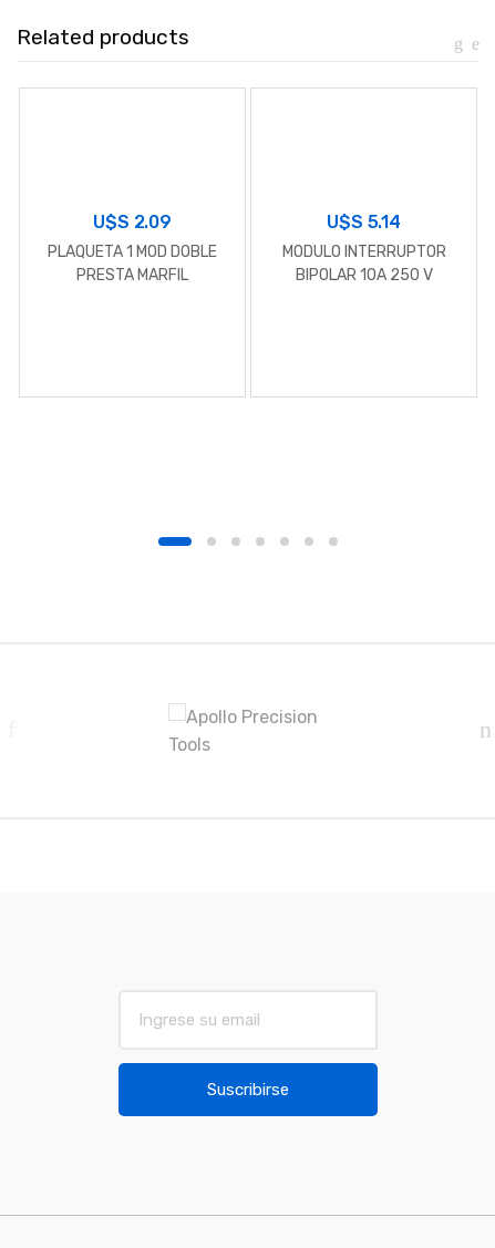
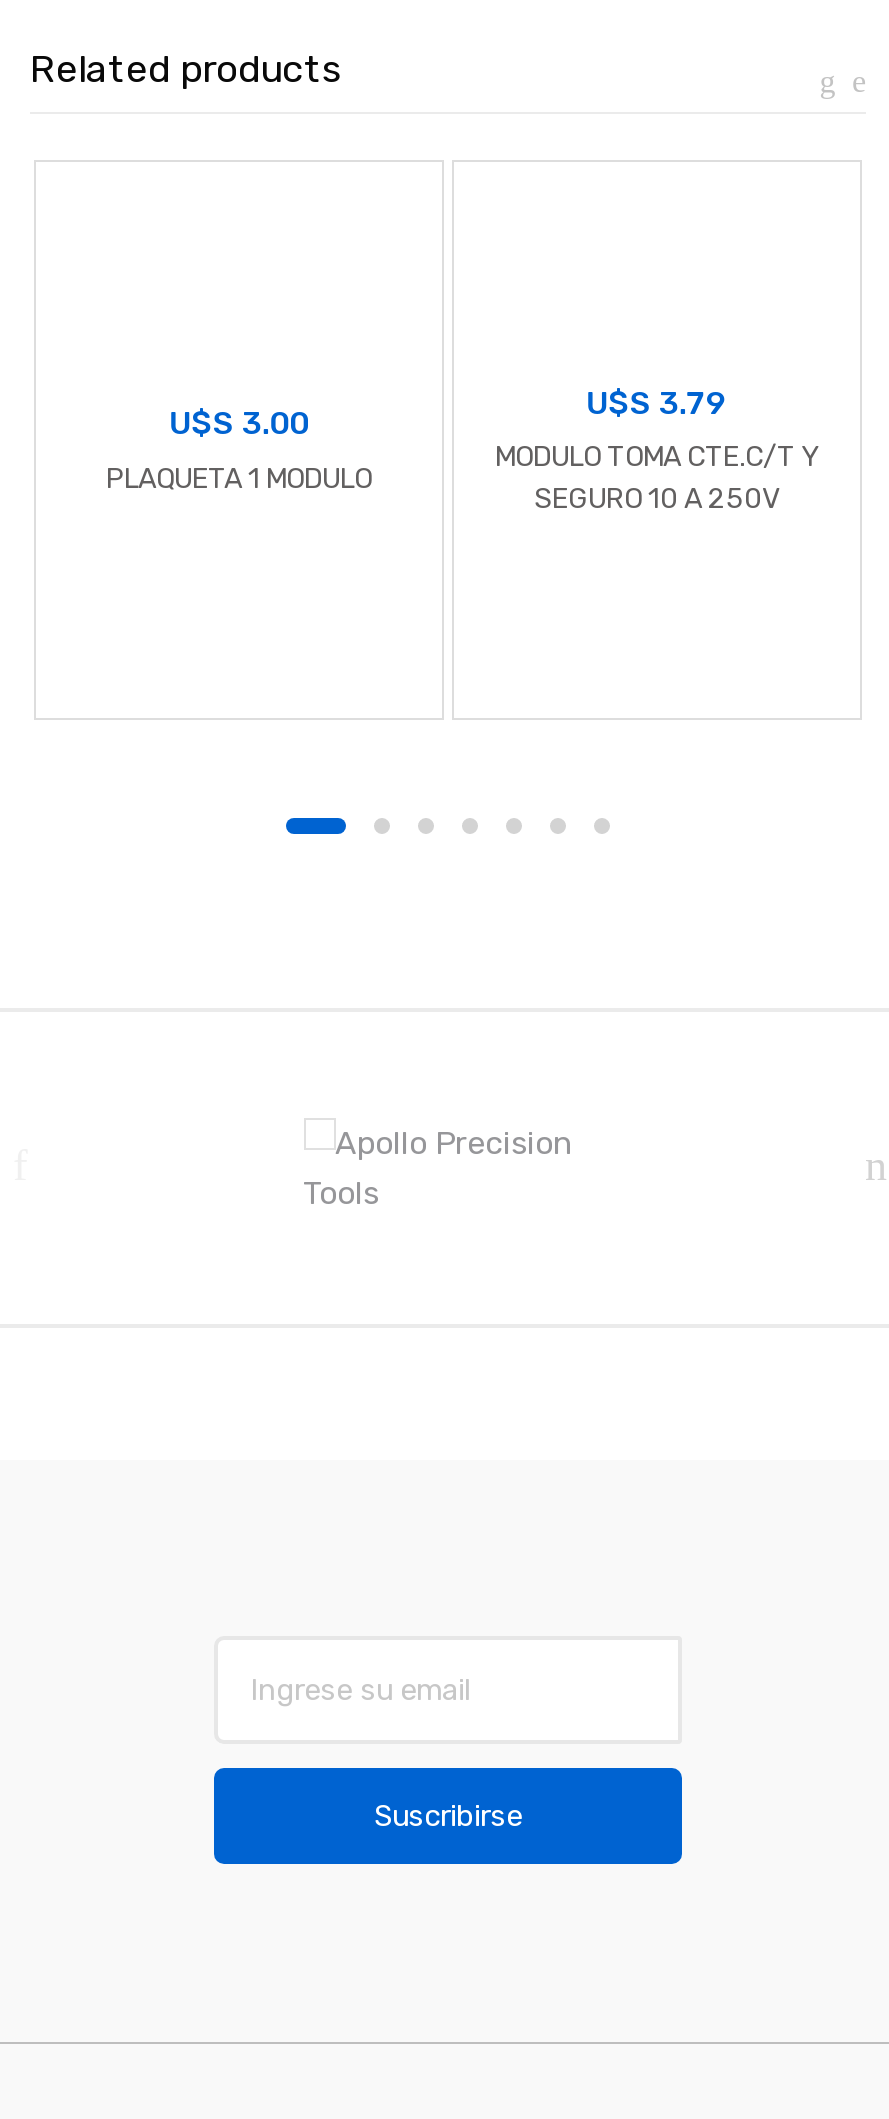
[93,211,172,232] U$S 2.09 -> [169,405,309,443] U$S 3.00
[327,211,401,232] U$S 5.14 -> [586,384,728,422] U$S 3.79
[48,243,217,285] PLAQUETA 1 MOD DOBLE | PRESTA MARFIL -> [106,462,372,496] PLAQUETA 1 MODULO
[282,243,446,285] MODULO INTERRUPTOR | BIPOLAR 10A 250 V -> [495,441,819,517] MODULO TOMA CTE.C/T Y | SEGURO 10 A 250V

